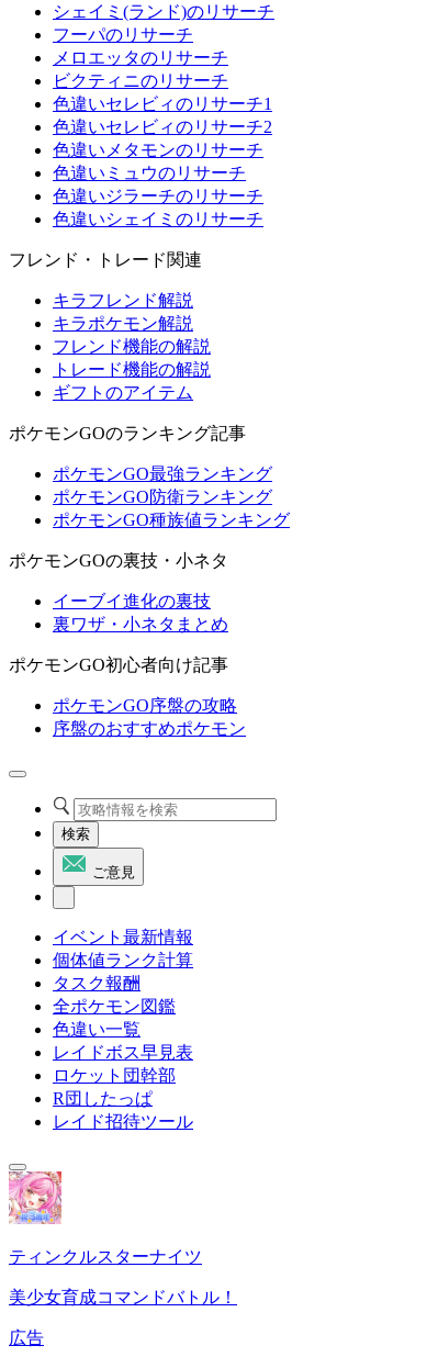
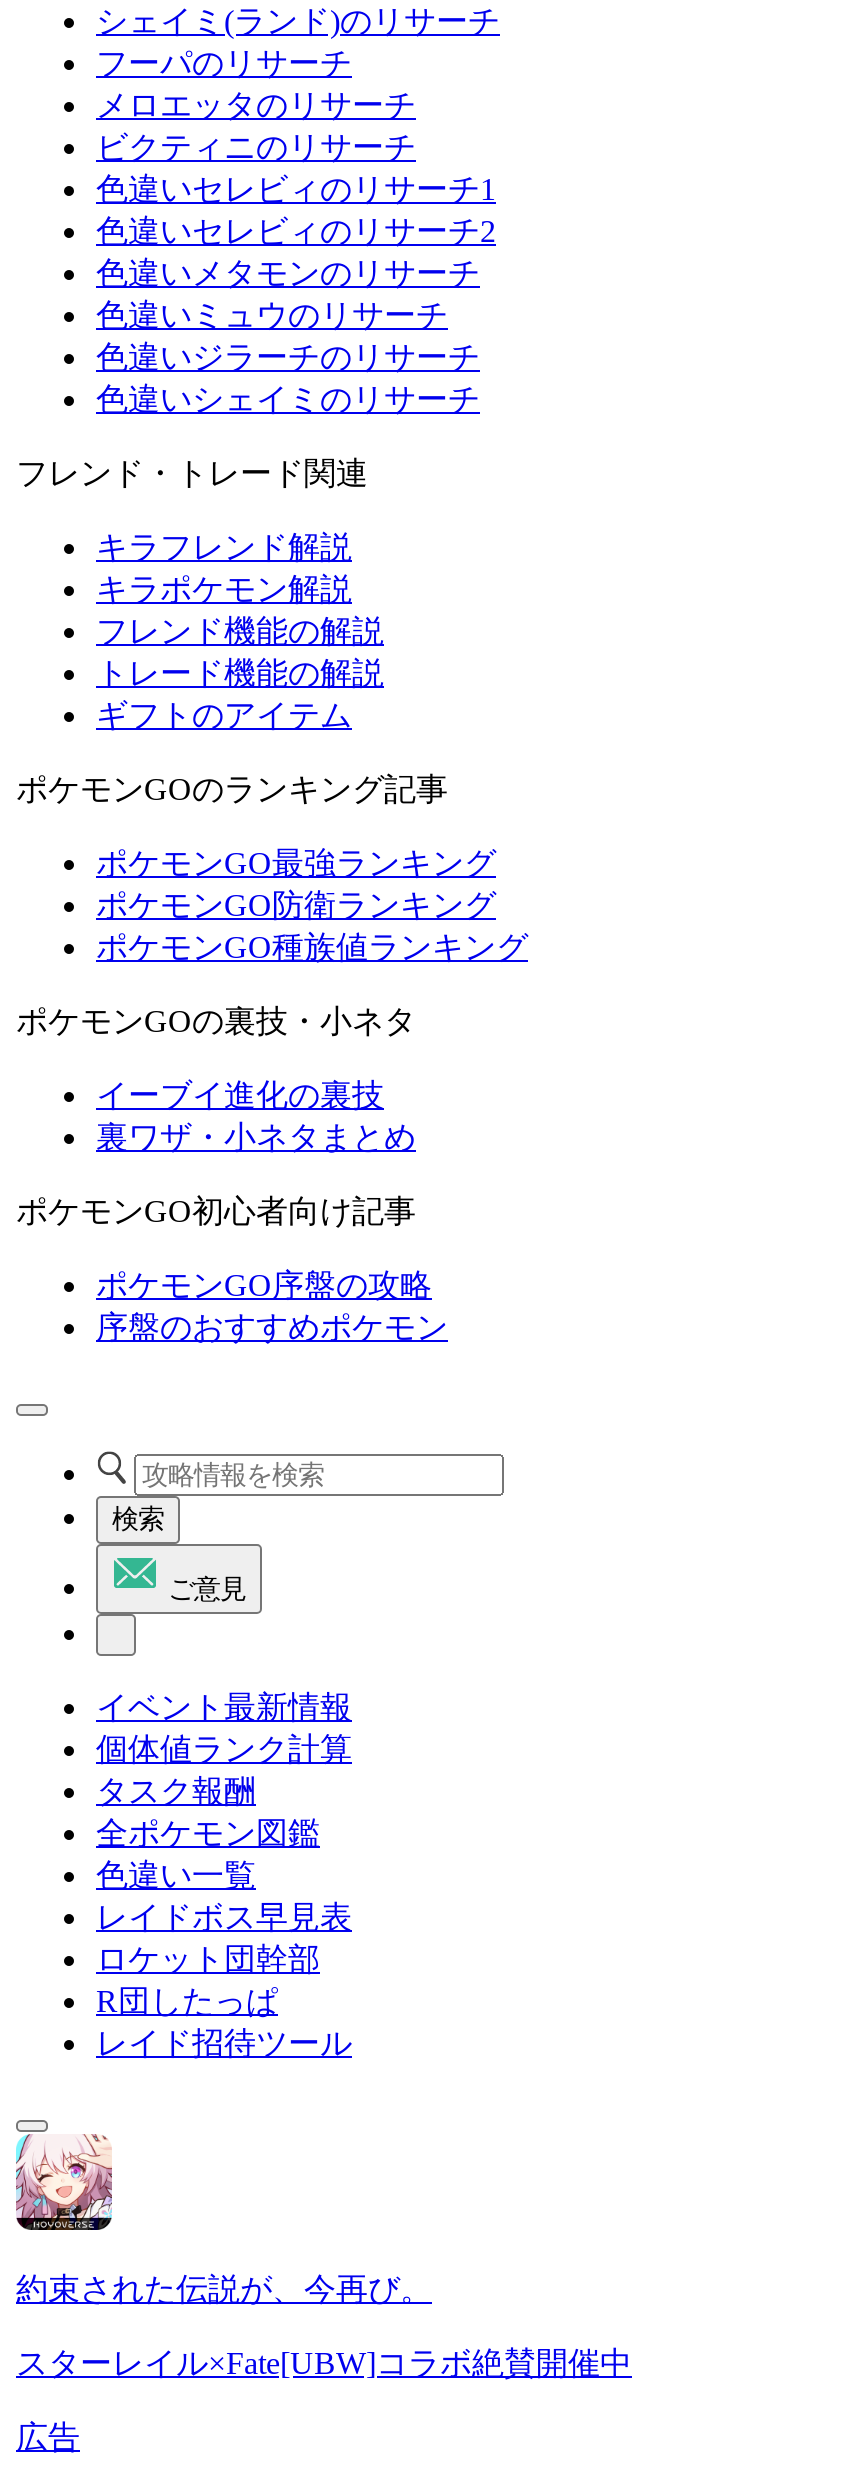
[8,1170,202,1266] [image] | ティンクルスターナイツ -> [14,2132,432,2306] [image] | 約束された伝説が、今再び。
[9,1288,237,1306] 美少女育成コマンドバトル！ -> [16,2346,632,2380] スターレイル×Fate[UBW]コラボ絶賛開催中

